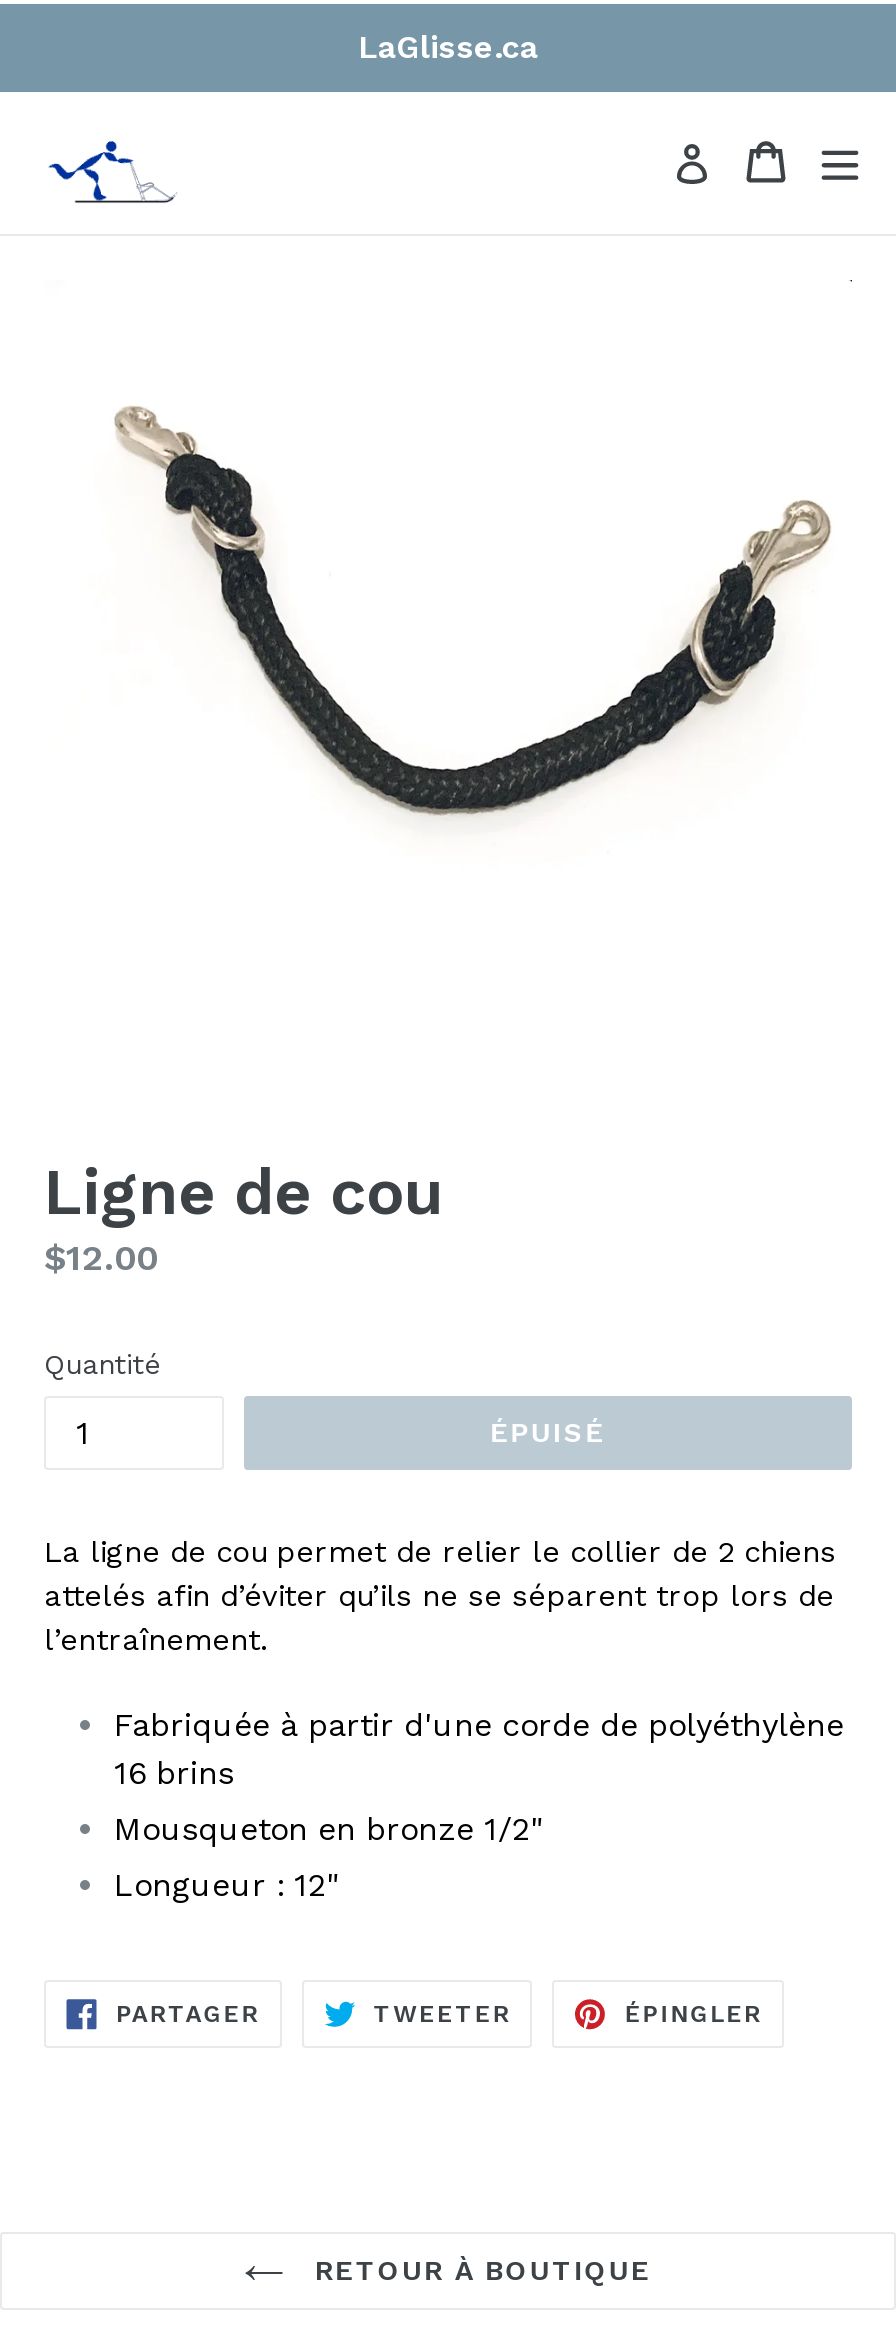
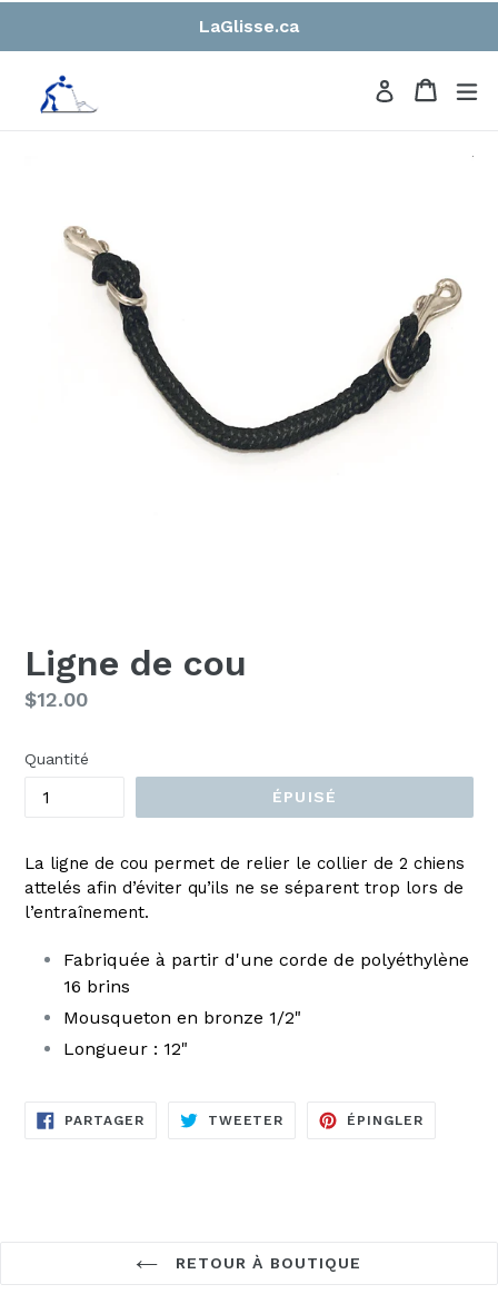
[48,136,132,200] [image] -> [29,75,73,112] [image]

